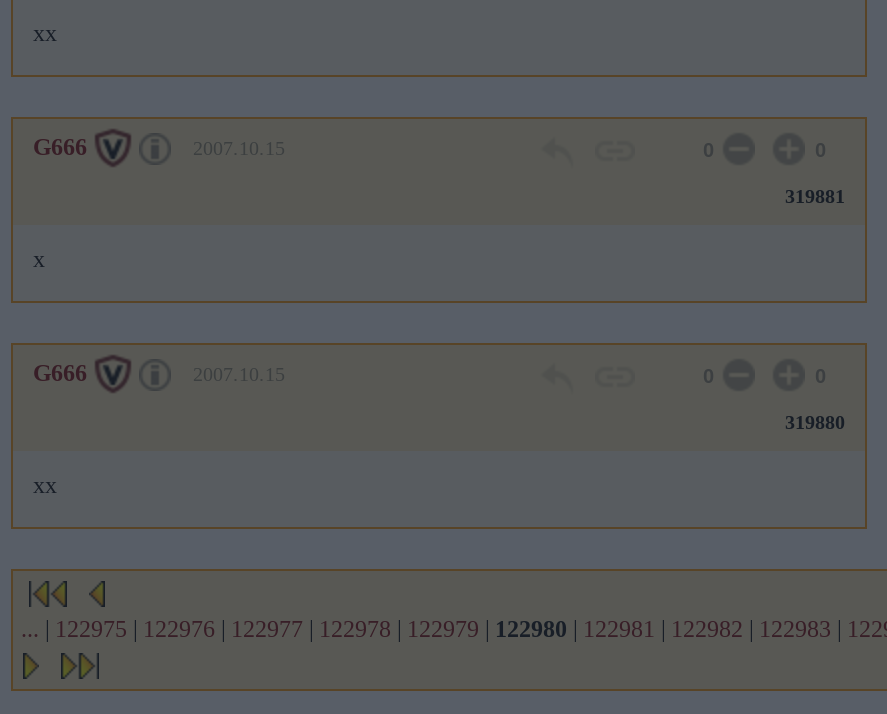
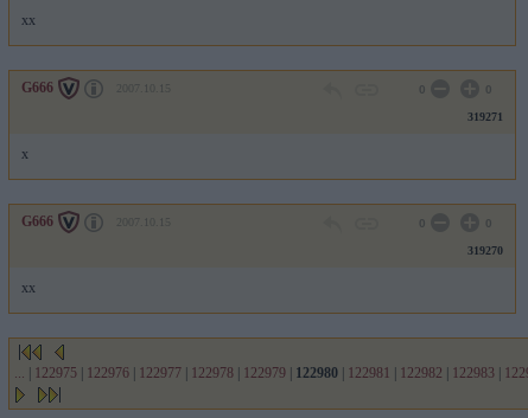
[785,185,845,207] 319881 -> [467,110,503,123] 319271
[785,411,845,433] 319880 -> [467,244,503,257] 319270

